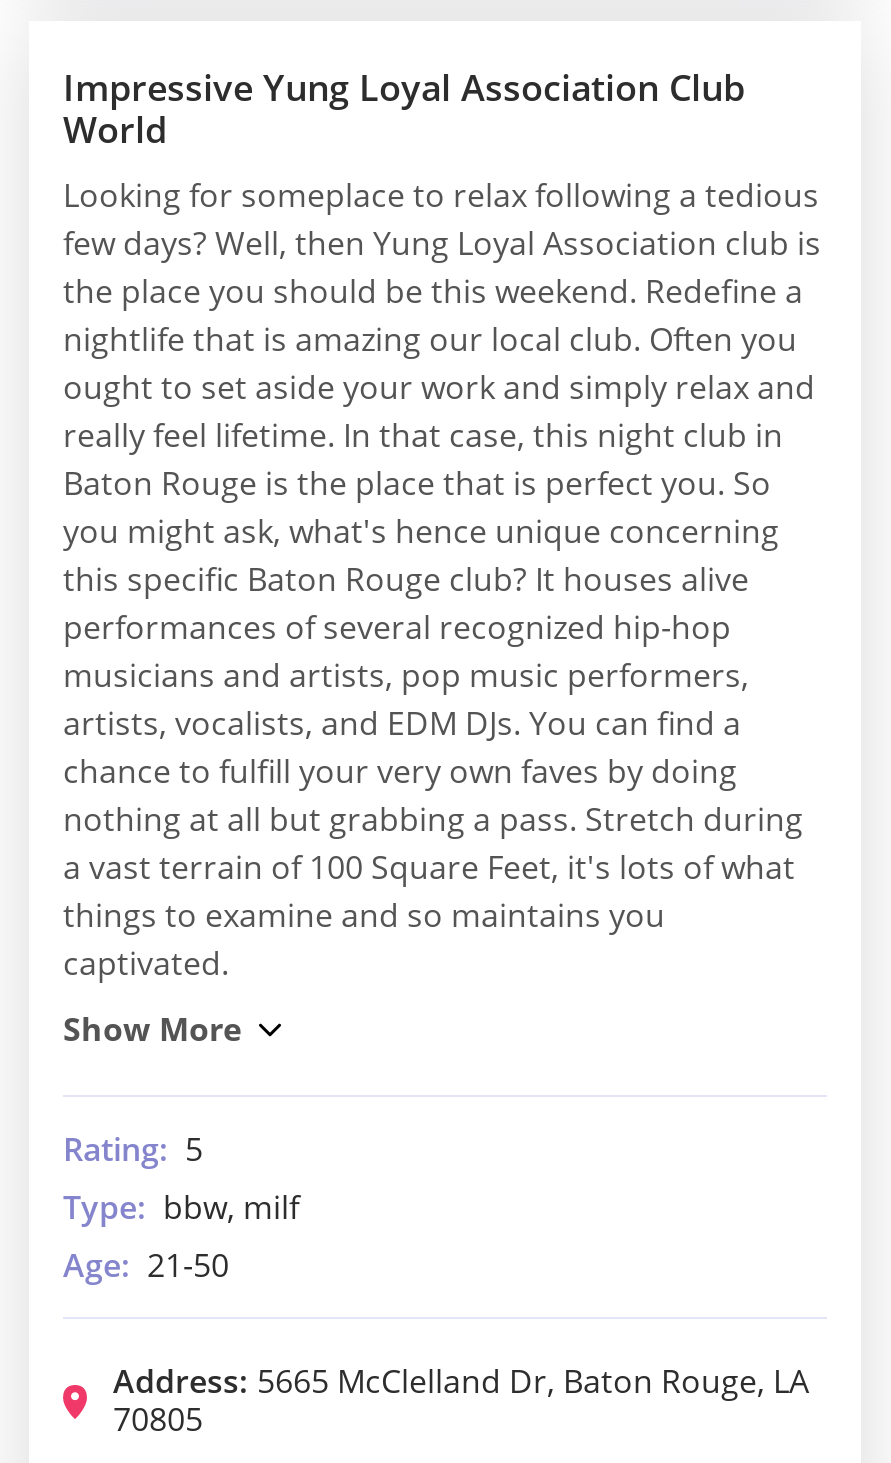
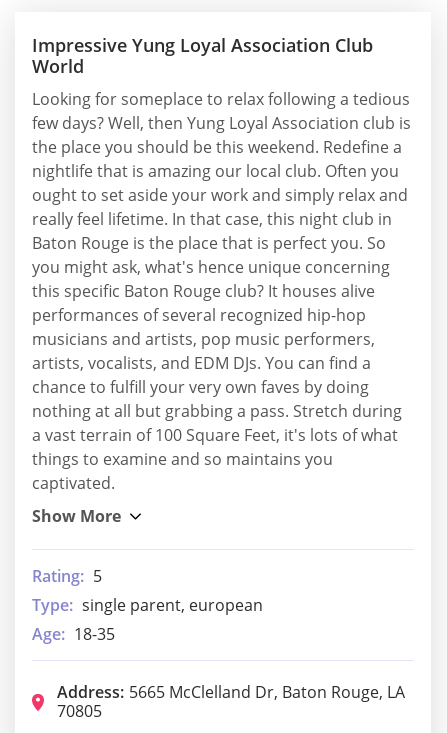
[63,1185,299,1287] Type: bbw, milf | Age: 21-50 -> [32,594,263,645] Type: single parent, european | Age: 18-35

